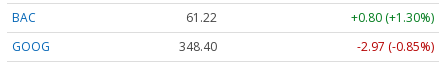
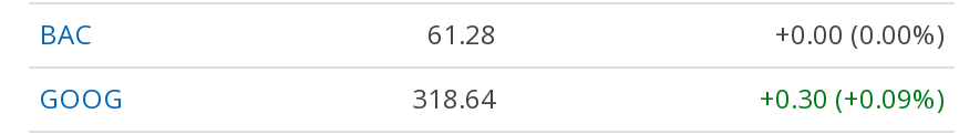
[186,9,217,26] 61.22 -> [427,15,496,52] 61.28
[351,9,434,26] +0.80 (+1.30%) -> [775,15,943,52] +0.00 (0.00%)
[179,38,217,55] 348.40 -> [412,79,496,117] 318.64
[357,38,434,55] -2.97 (-0.85%) -> [760,79,943,117] +0.30 (+0.09%)

